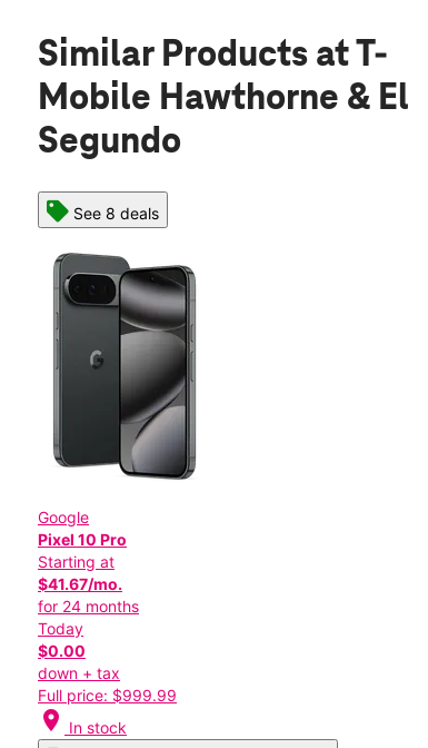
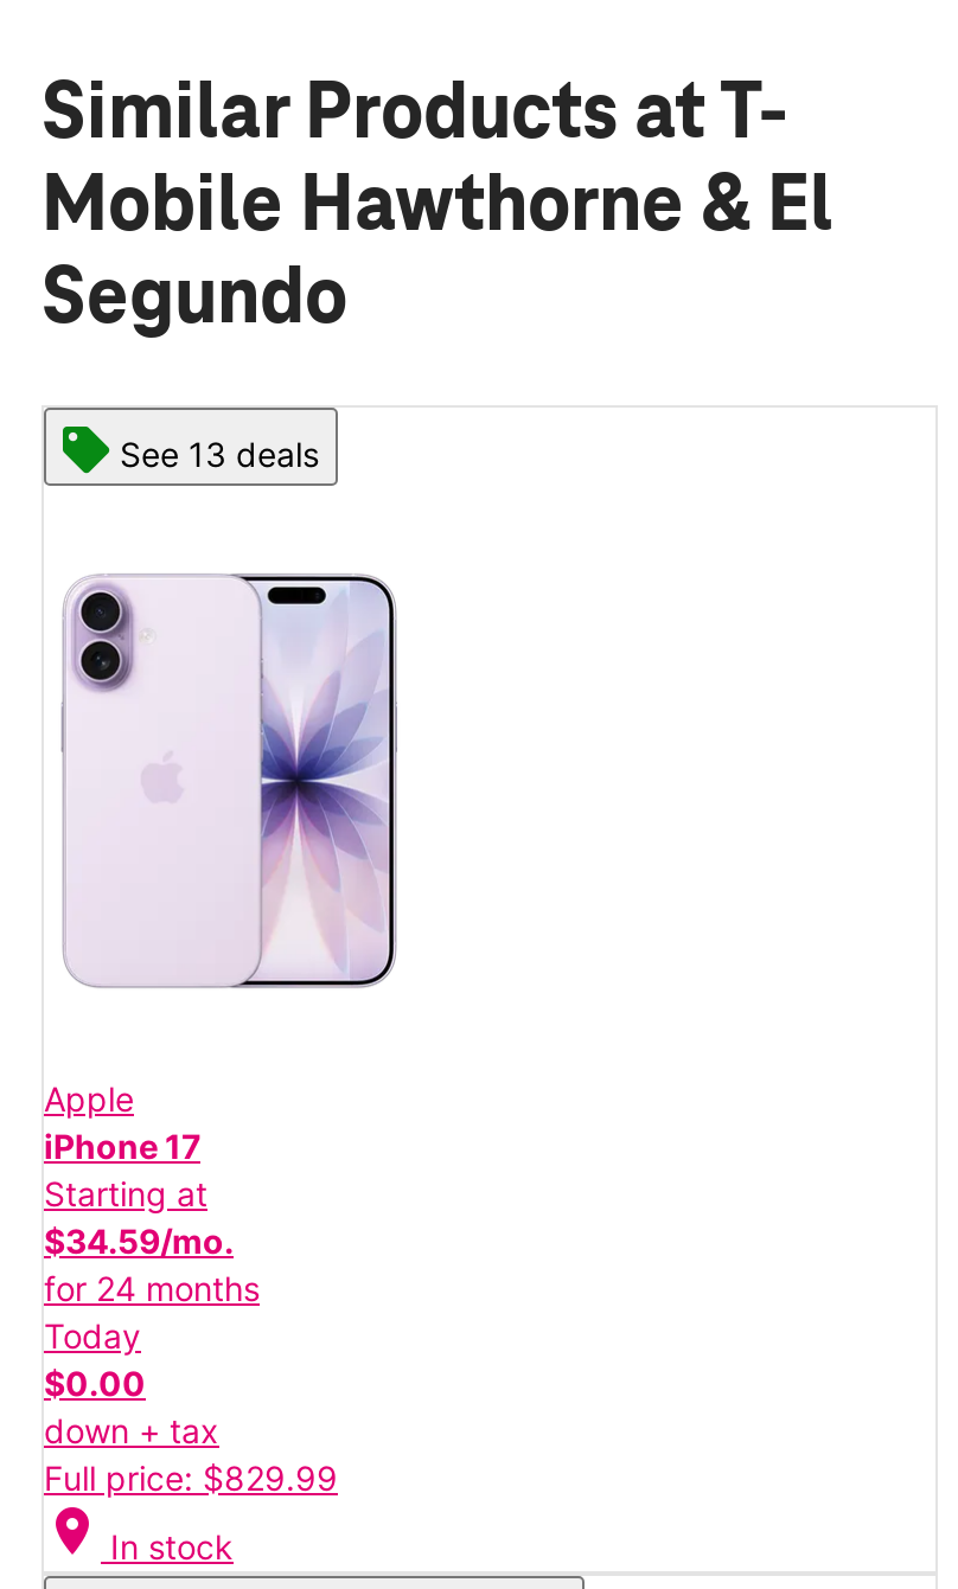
[73,203,159,222] See 8 deals -> [120,433,319,474] See 13 deals
[38,252,205,549] [image] | Google | Pixel 10 Pro -> [44,536,400,1166] [image] | Apple | iPhone 17
[38,574,122,593] $41.67/mo. -> [44,1221,234,1261] $34.59/mo.
[38,685,177,704] Full price: $999.99 -> [44,1458,338,1498] Full price: $829.99

